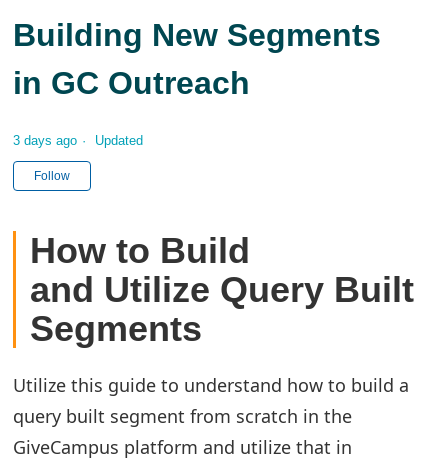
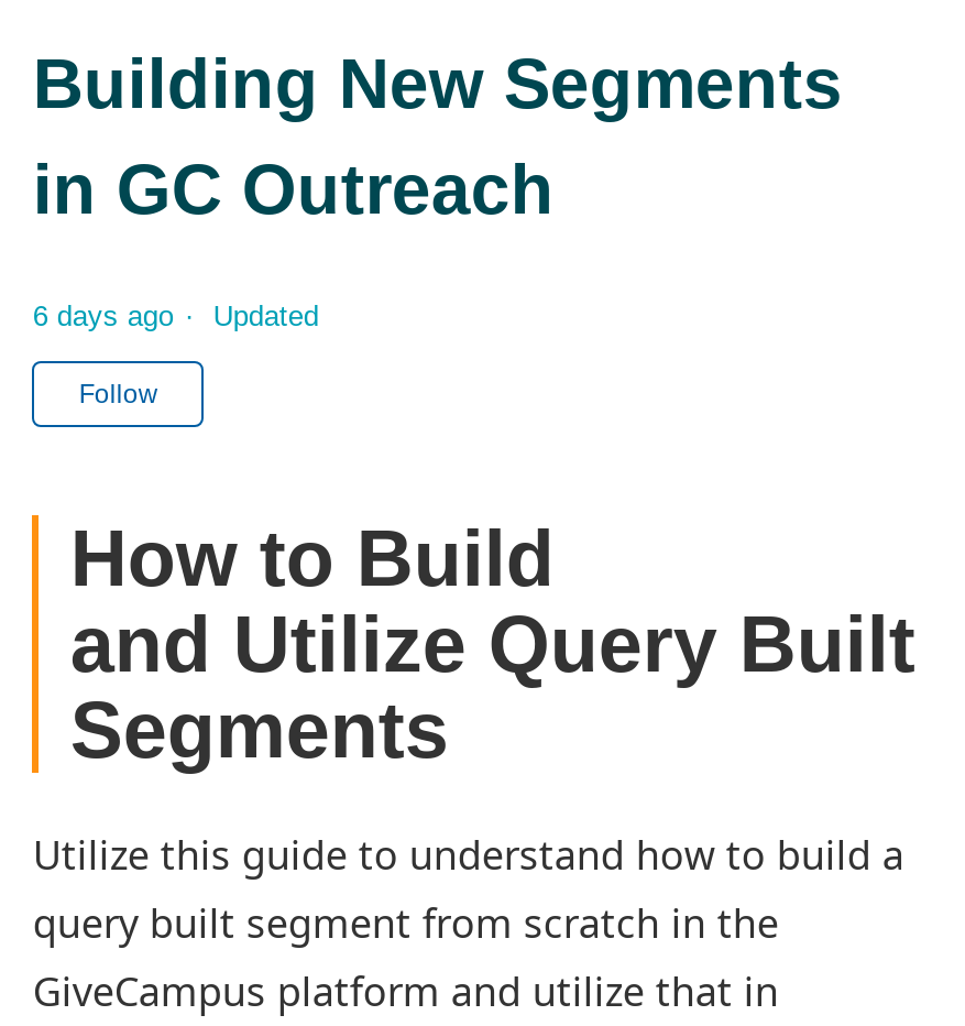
[13,133,143,148] 3 days ago Updated -> [33,301,319,334] 6 days ago Updated

